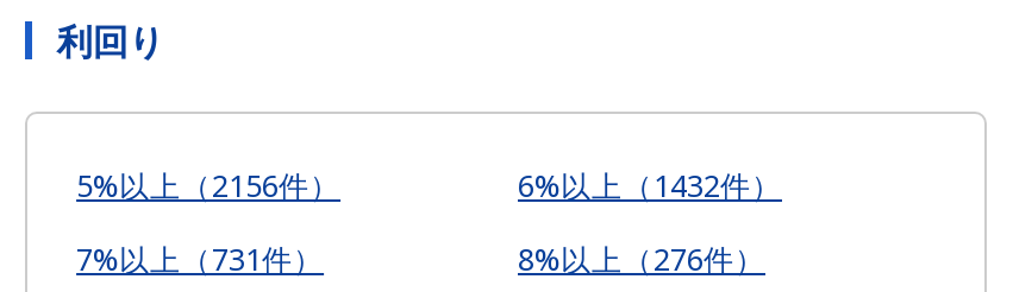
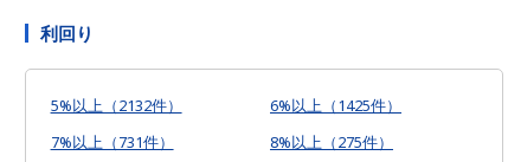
[76,166,340,207] 5%以上（2156件） -> [50,96,182,116] 5%以上（2132件）
[518,166,782,207] 6%以上（1432件） -> [270,96,401,116] 6%以上（1425件）
[518,240,765,280] 8%以上（276件） -> [270,132,393,153] 8%以上（275件）

